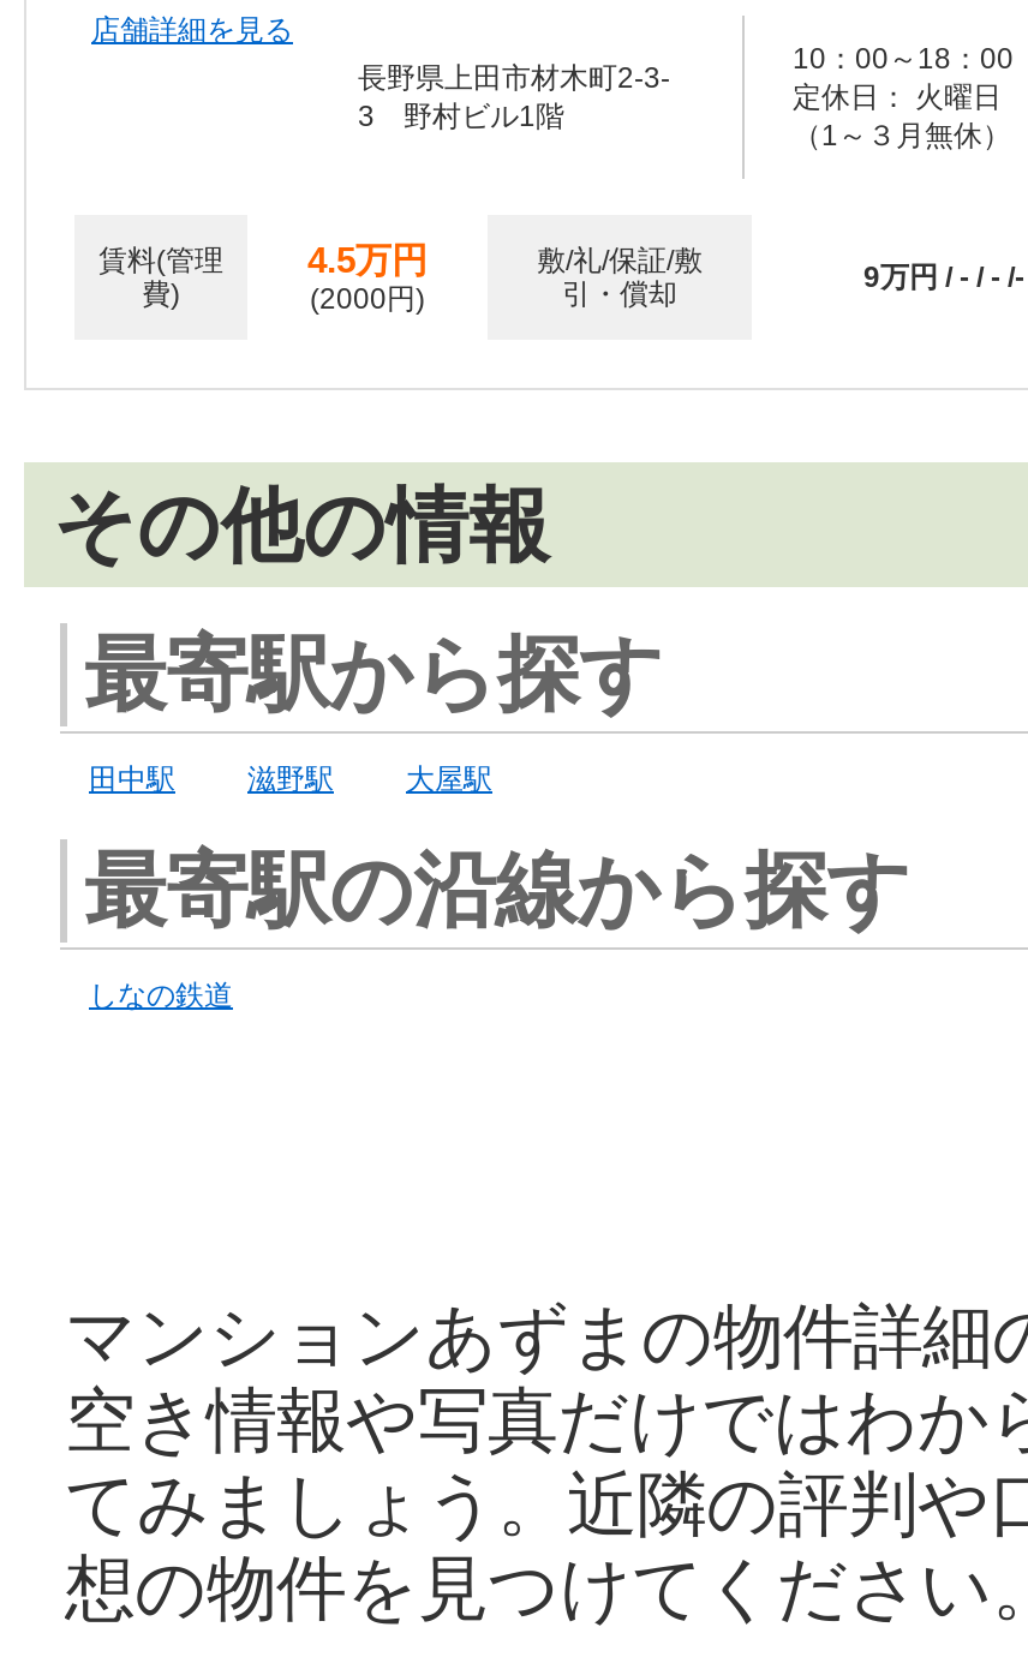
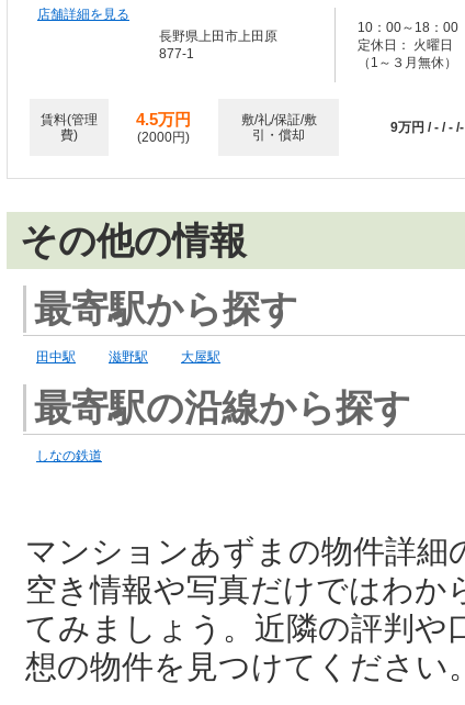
[358,61,670,133] 長野県上田市材木町2-3- | 3 野村ビル1階 -> [159,28,291,61] 長野県上田市上田原 | 877-1

